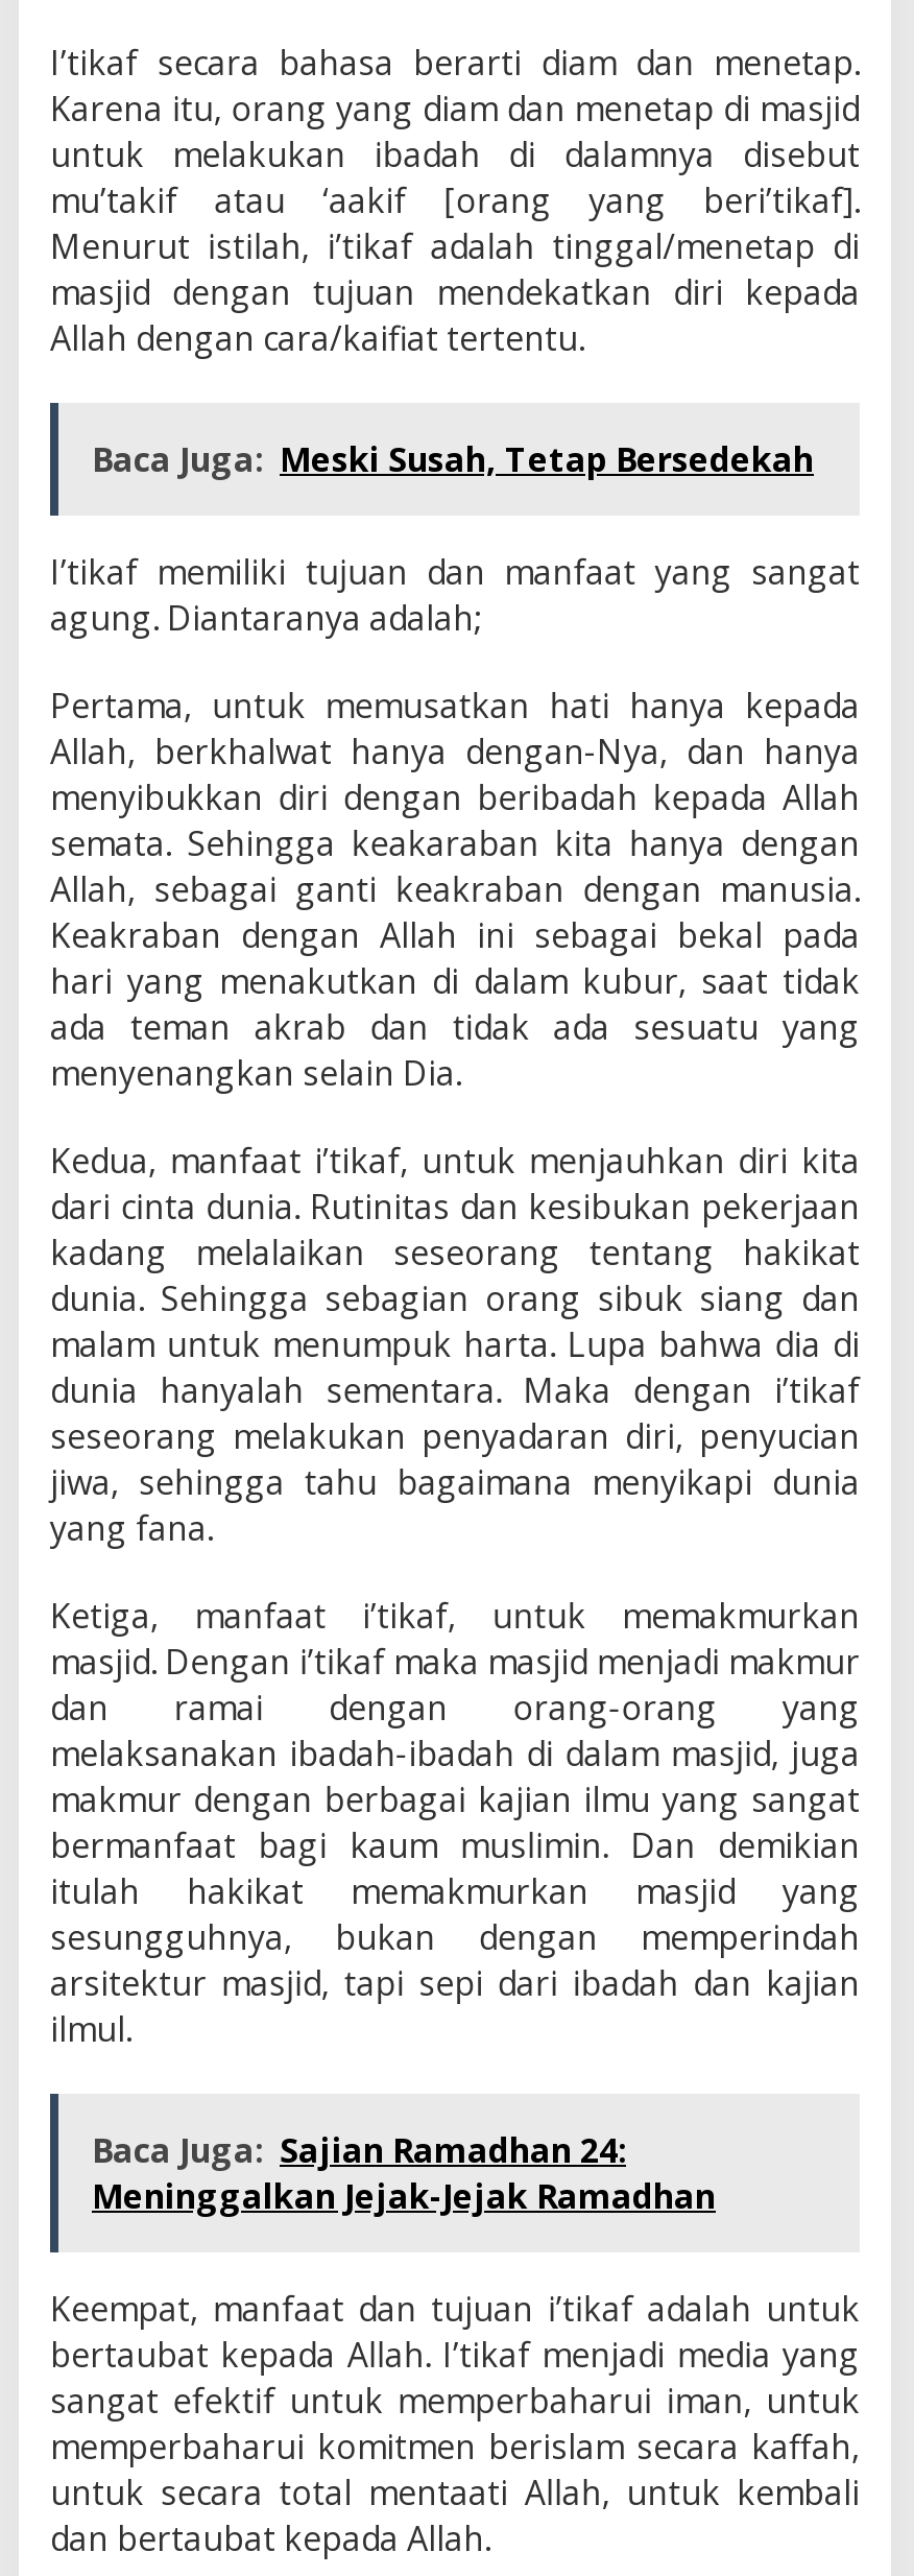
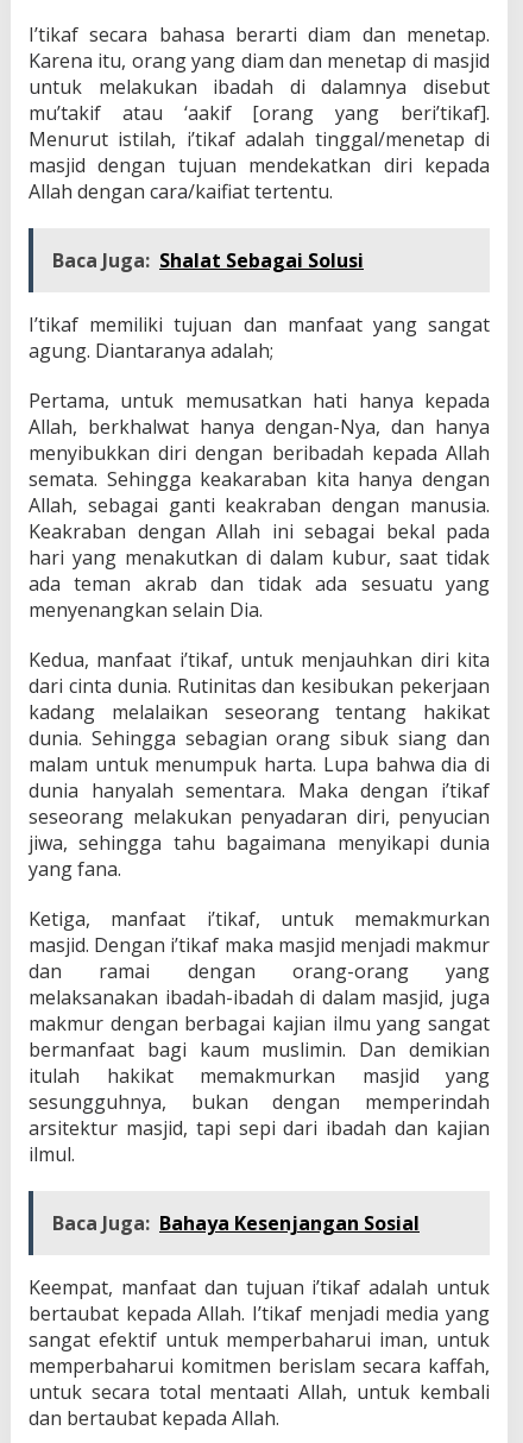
[92,438,814,484] Baca Juga: Meski Susah, Tetap Bersedekah -> [52,247,364,273] Baca Juga: Shalat Sebagai Solusi
[92,2129,716,2220] Baca Juga: Sajian Ramadhan 24: | Meninggalkan Jejak-Jejak Ramadhan -> [52,1210,420,1236] Baca Juga: Bahaya Kesenjangan Sosial

